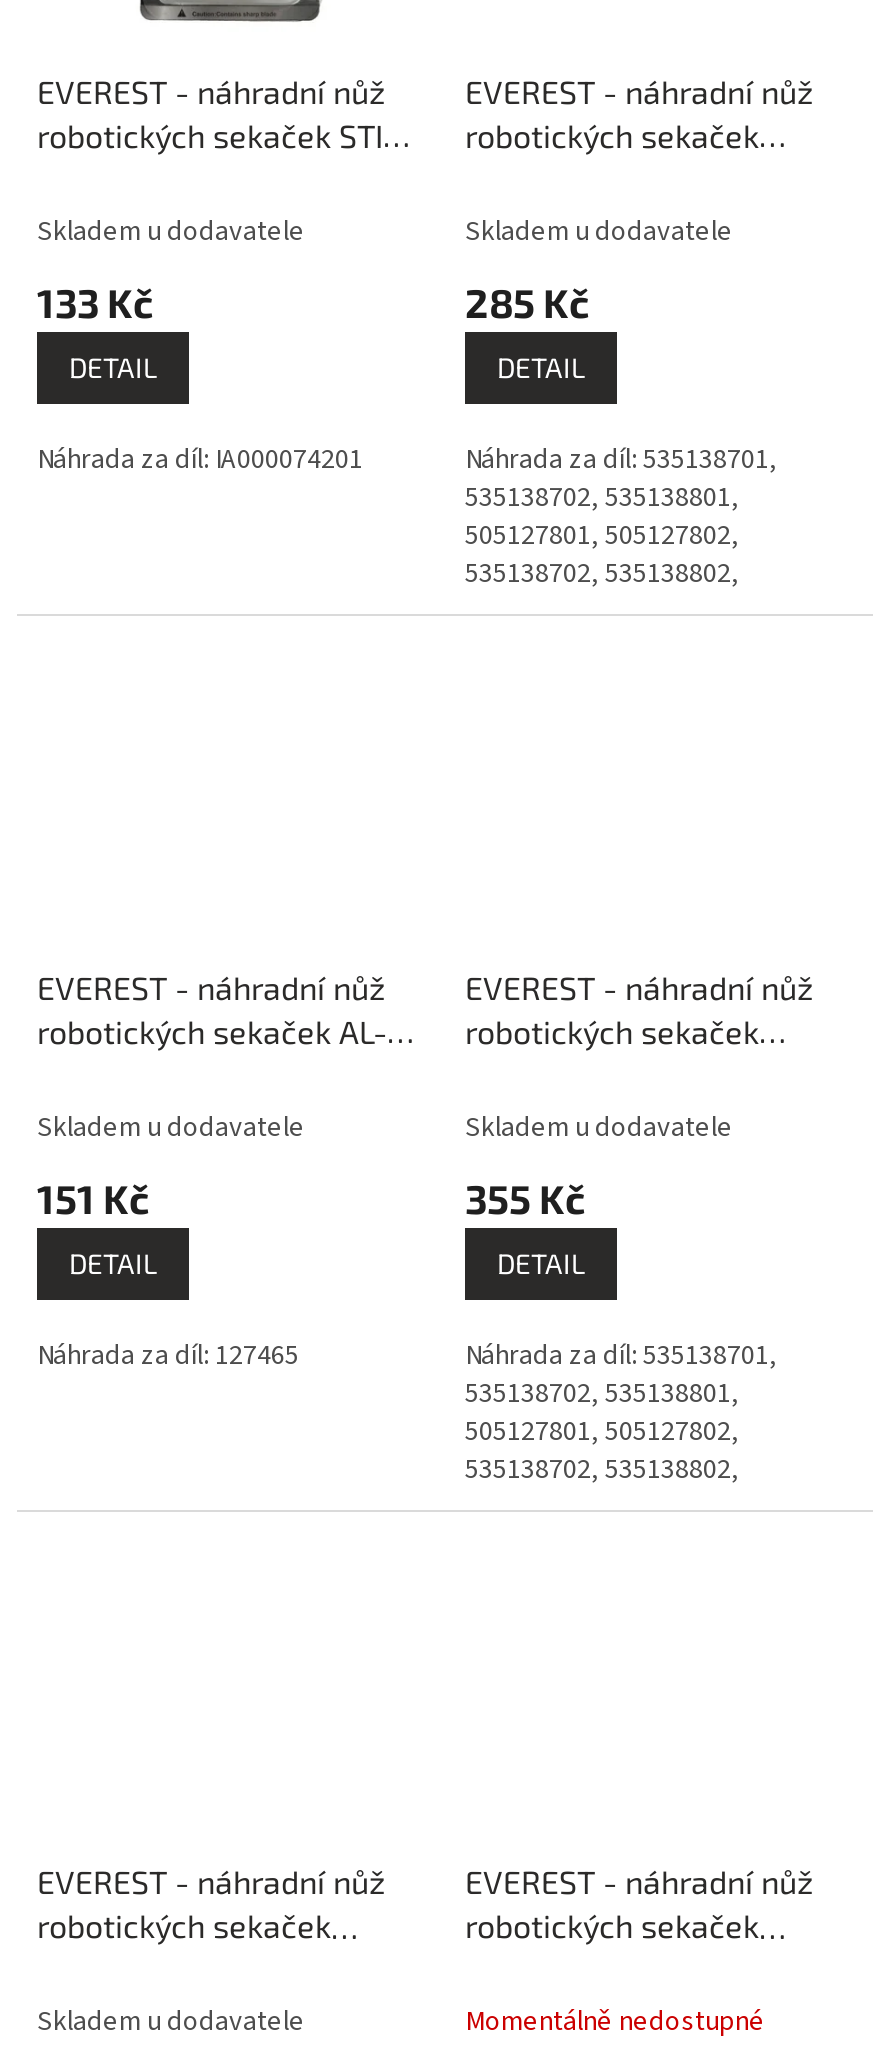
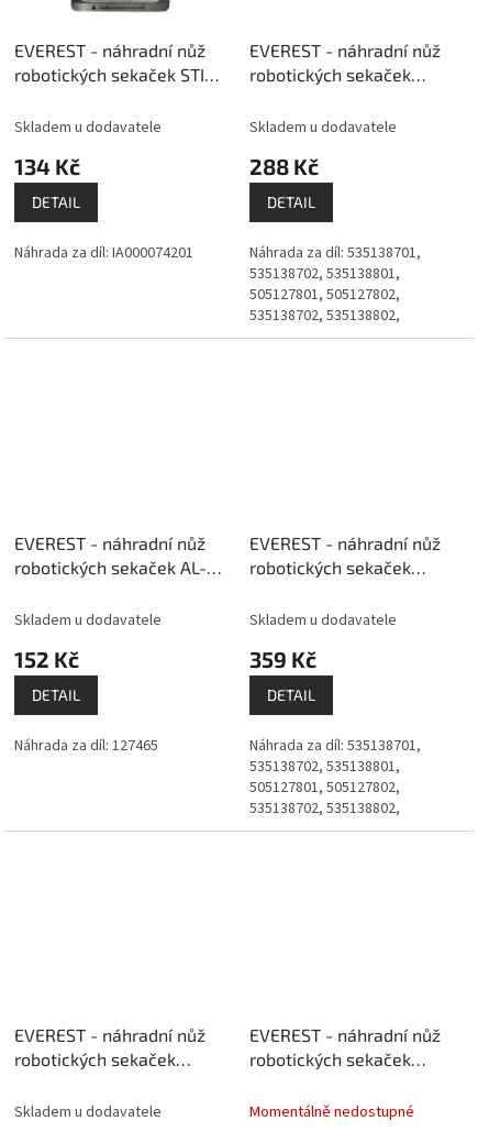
[37,277,153,325] 133 Kč -> [14,153,80,179] 134 Kč
[465,277,589,325] 285 Kč -> [249,153,319,179] 288 Kč
[37,1173,149,1221] 151 Kč -> [14,645,79,672] 152 Kč
[465,1173,585,1221] 355 Kč -> [249,645,316,672] 359 Kč

